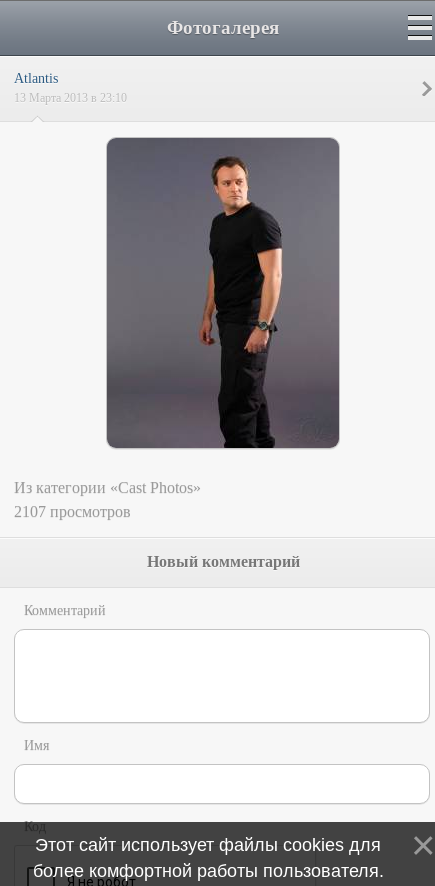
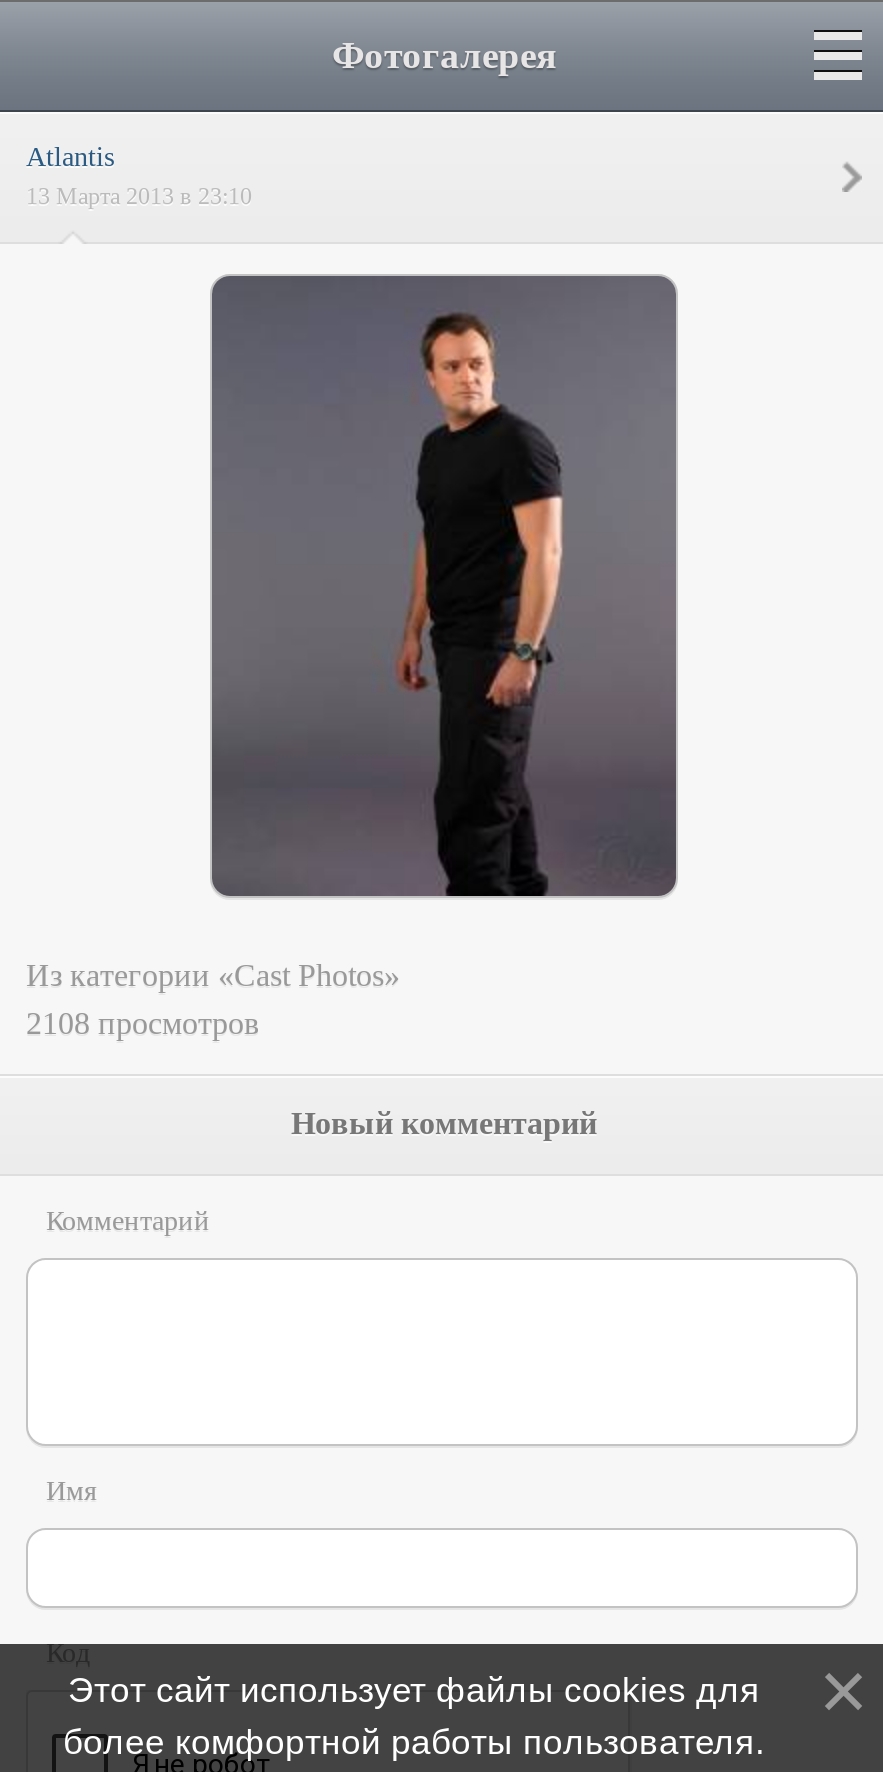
[14,503,131,520] 2107 просмотров -> [26,1006,260,1040] 2108 просмотров

